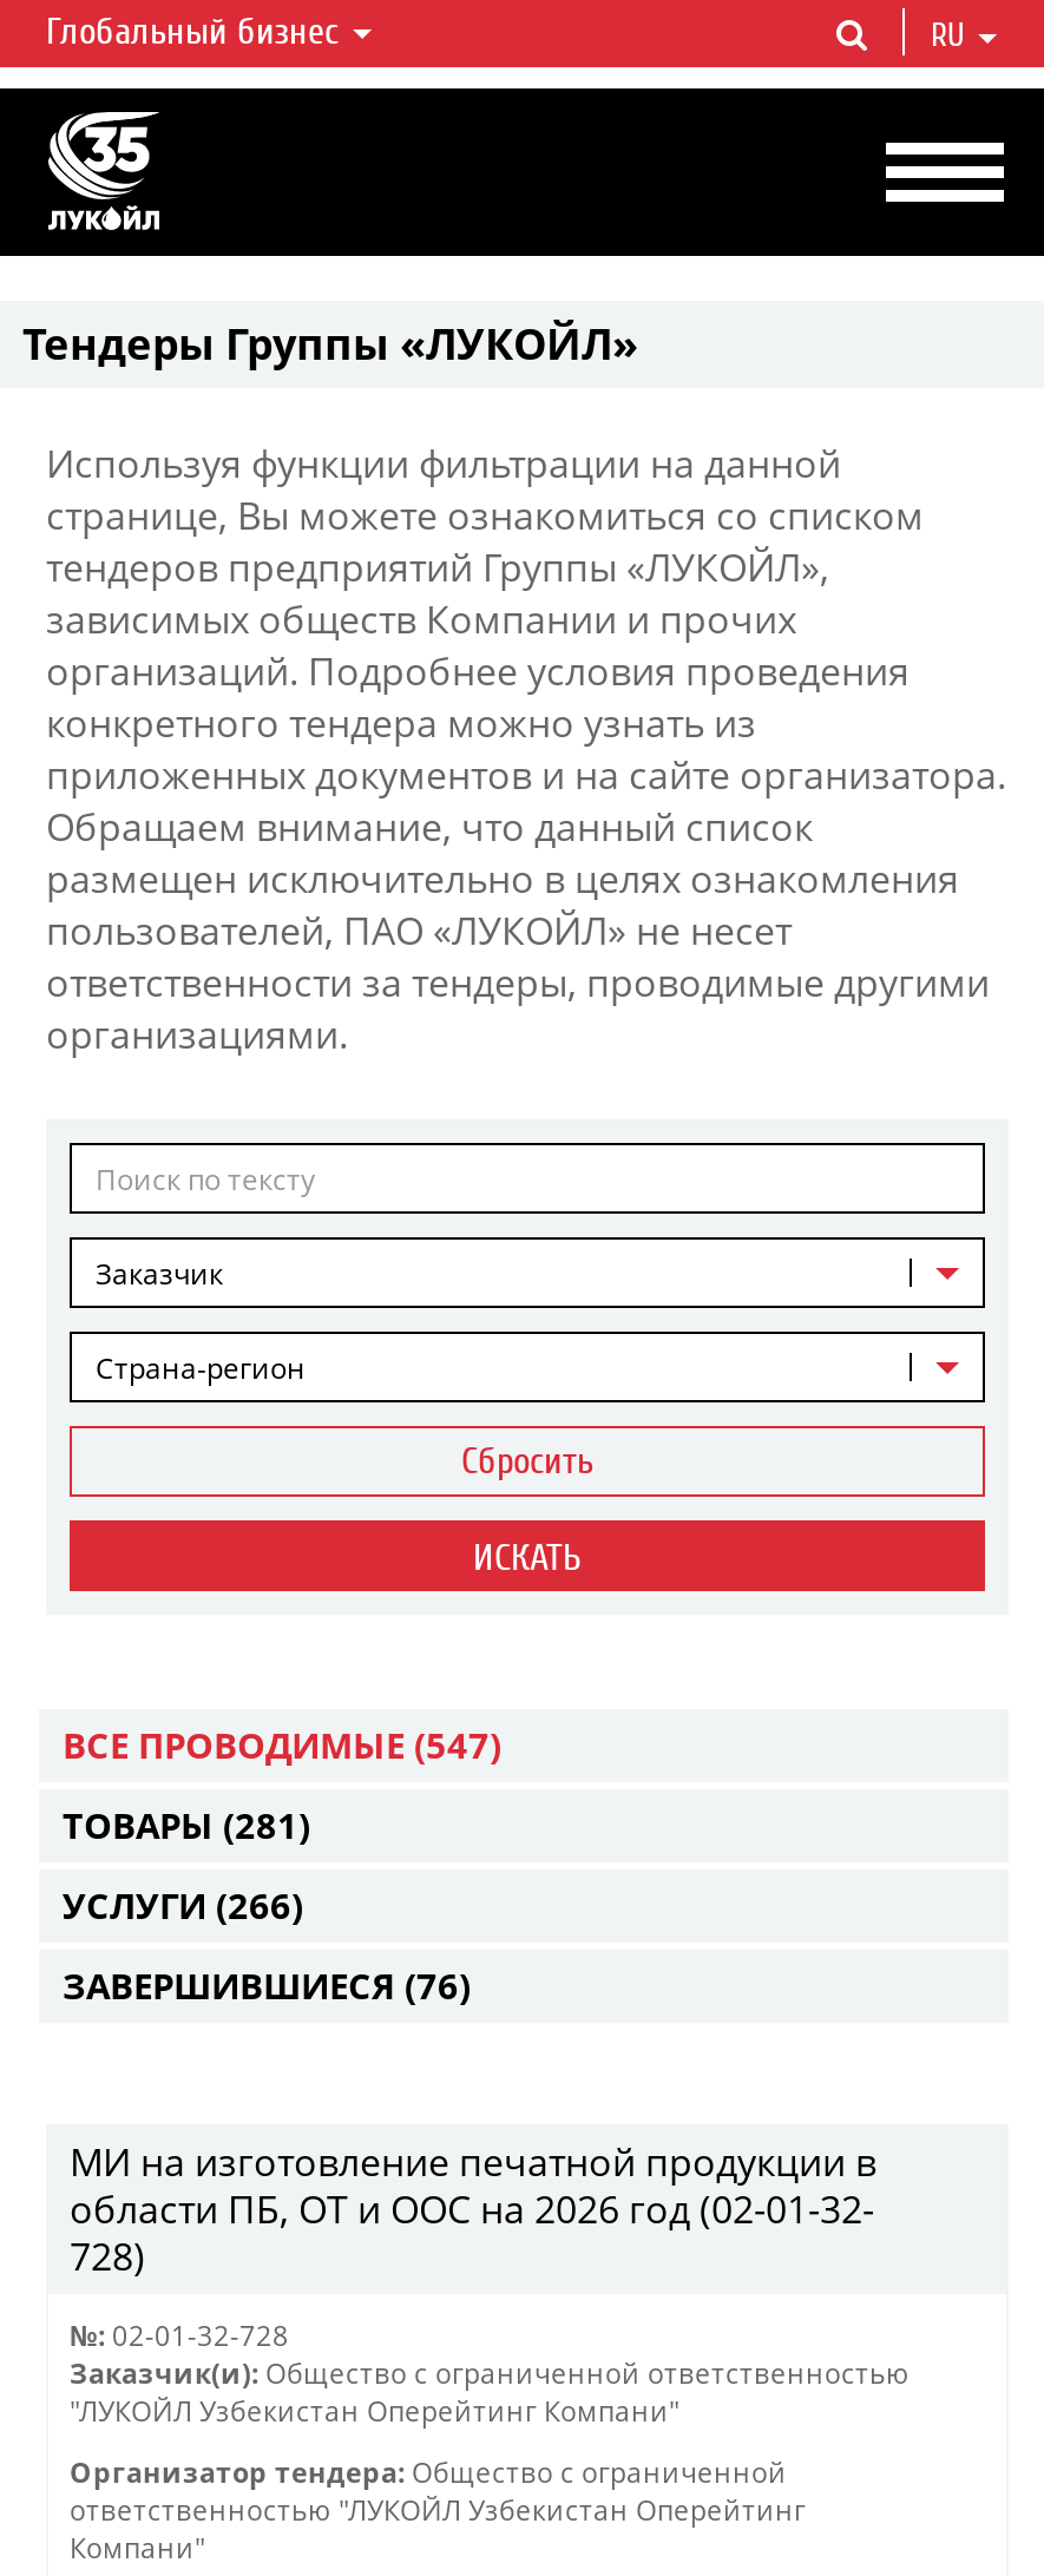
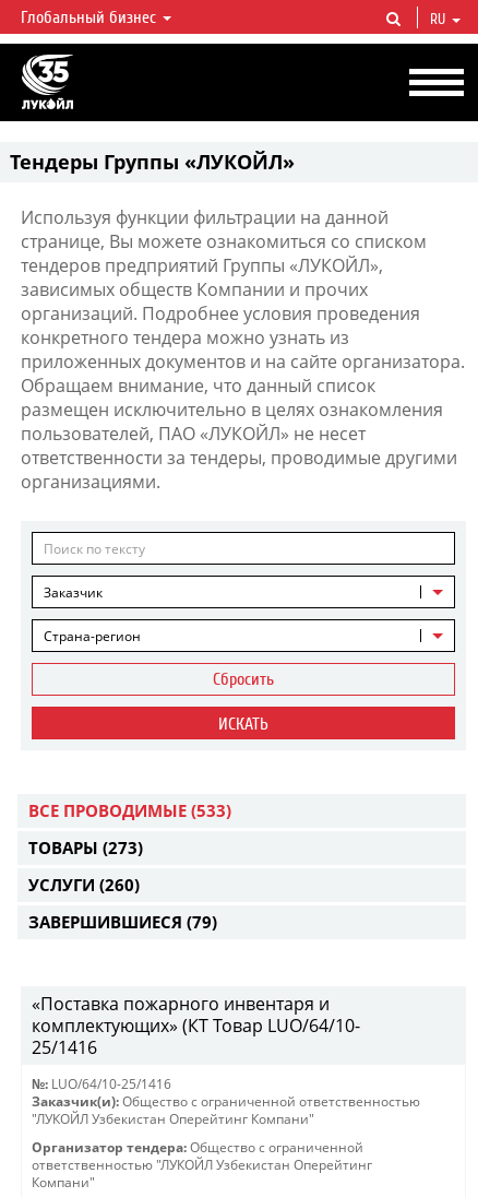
[63,1721,501,1768] ВСЕ ПРОВОДИМЫЕ (547) -> [28,799,231,821] ВСЕ ПРОВОДИМЫЕ (533)
[63,1801,310,1848] ТОВАРЫ (281) -> [28,837,143,858] ТОВАРЫ (273)
[63,1881,303,1928] УСЛУГИ (266) -> [28,874,140,896] УСЛУГИ (260)
[63,1961,471,2009] ЗАВЕРШИВШИЕСЯ (76) -> [28,911,217,933] ЗАВЕРШИВШИЕСЯ (79)
[70,2136,876,2282] МИ на изготовление печатной продукции в | области ПБ, ОТ и ООС на 2026 год (02-01-32- | 728) -> [32,992,360,1059] «Поставка пожарного инвентаря и | комплектующих» (КТ Товар LUO/64/10- | 25/1416
[70,2318,289,2353] №: 02-01-32-728 -> [32,1076,171,1092] №: LUO/64/10-25/1416

